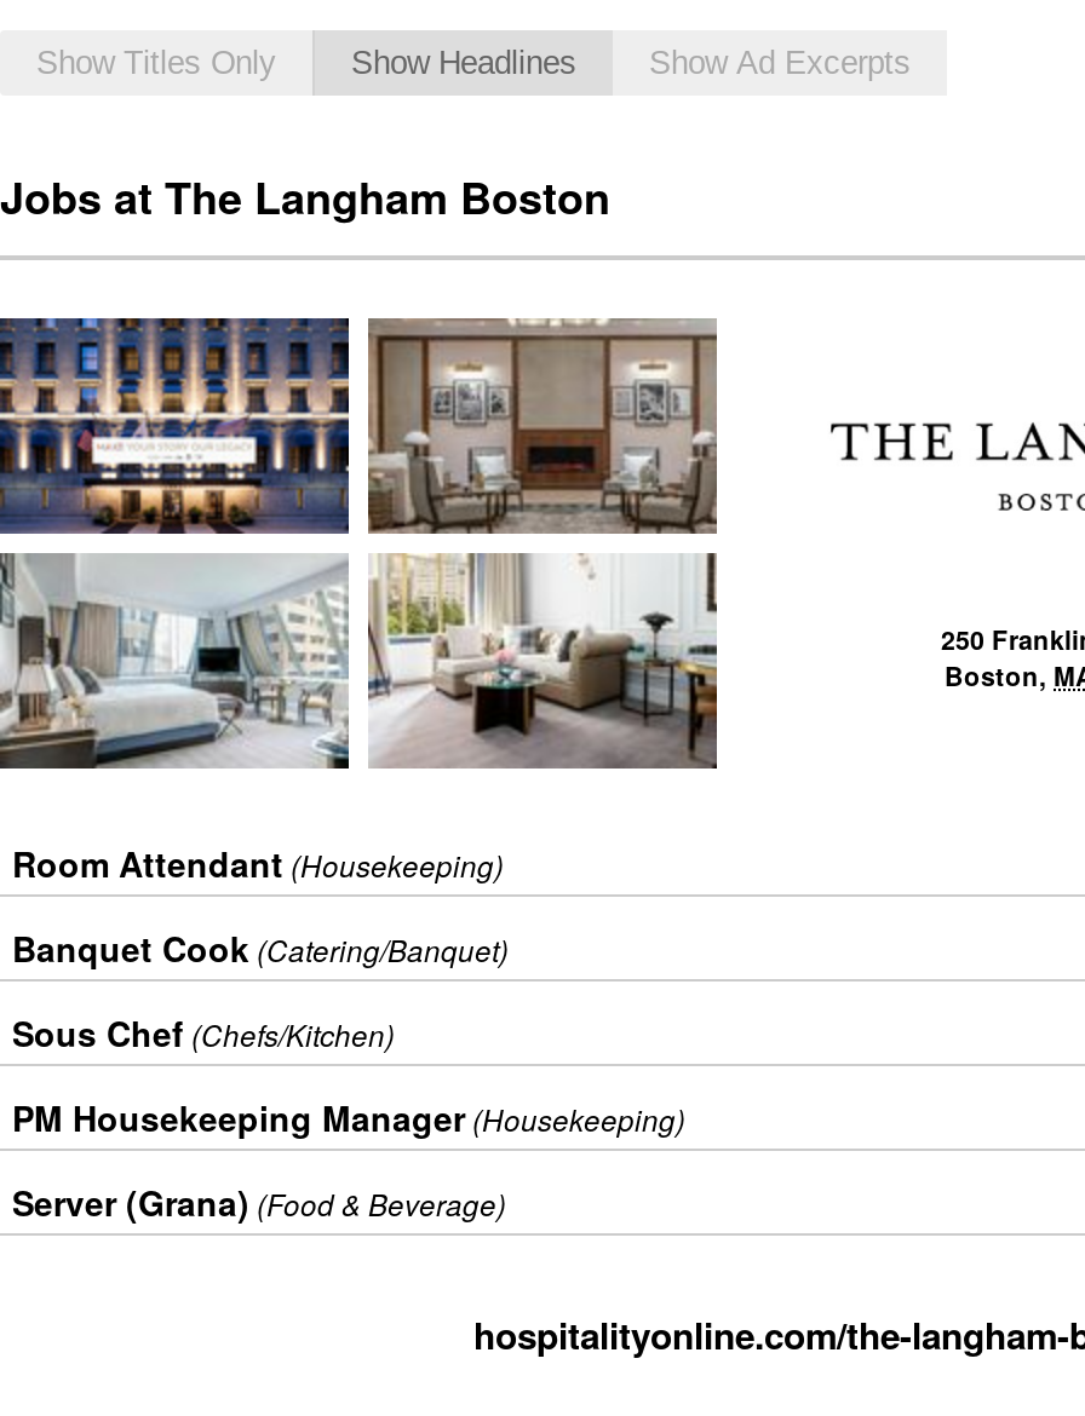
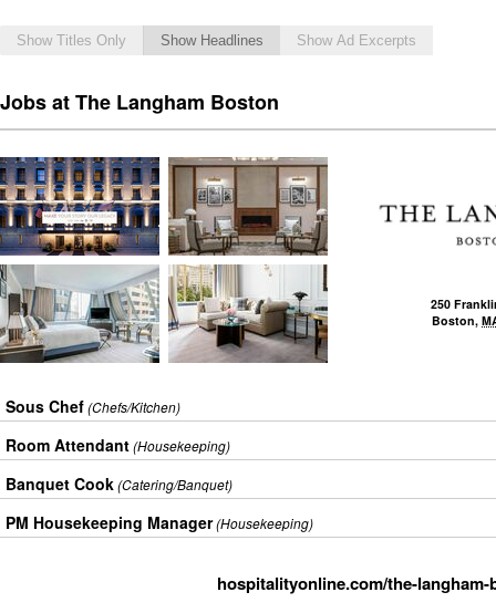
moved [12,839,509,972] -> [6,434,232,495]: Room Attendant (Housekeeping) | Banquet Cook (Catering/Banquet)
moved [12,1008,395,1057] -> [6,395,180,417]: Sous Chef (Chefs/Kitchen)
[12,1178,506,1226] Server (Grana) (Food & Beverage) -> none

